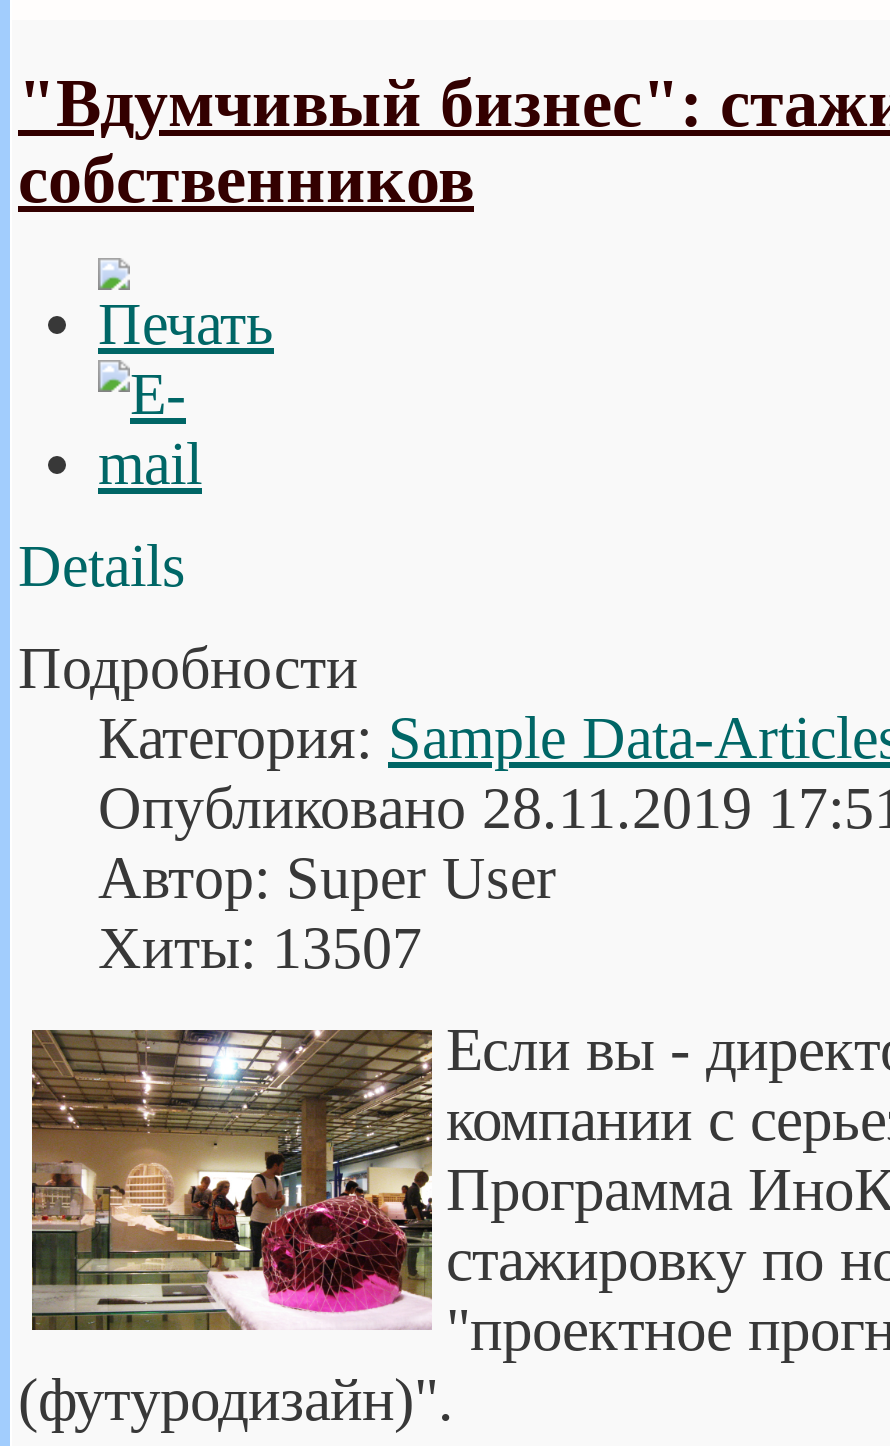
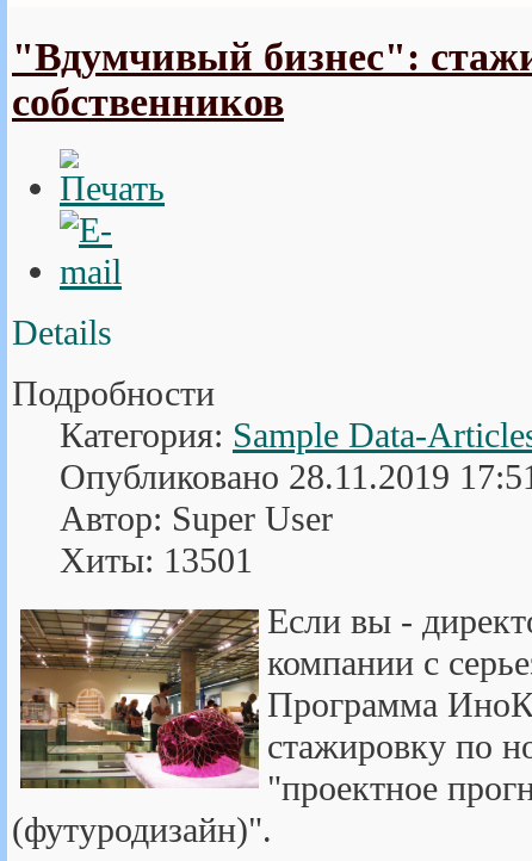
[98,914,422,982] Хиты: 13507 -> [60,540,253,581] Хиты: 13501

